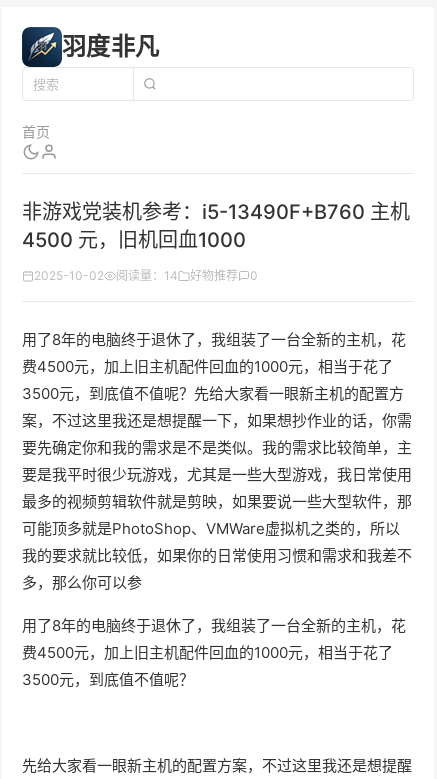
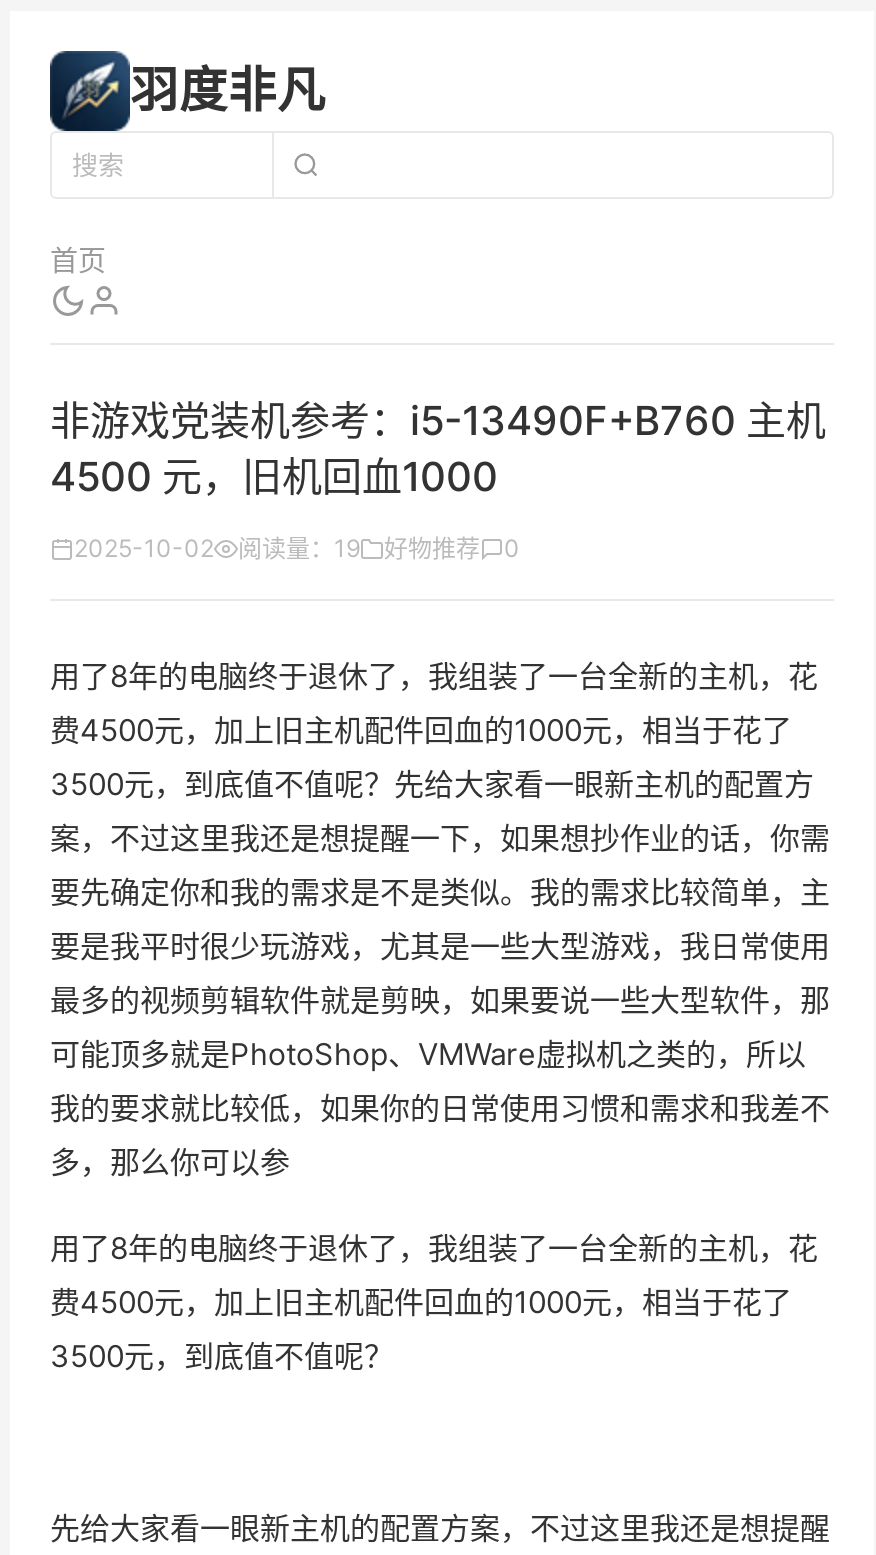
[34,268,258,283] 2025-10-02 阅读量：14 好物推荐 0 -> [74,533,520,563] 2025-10-02 阅读量：19 好物推荐 0

